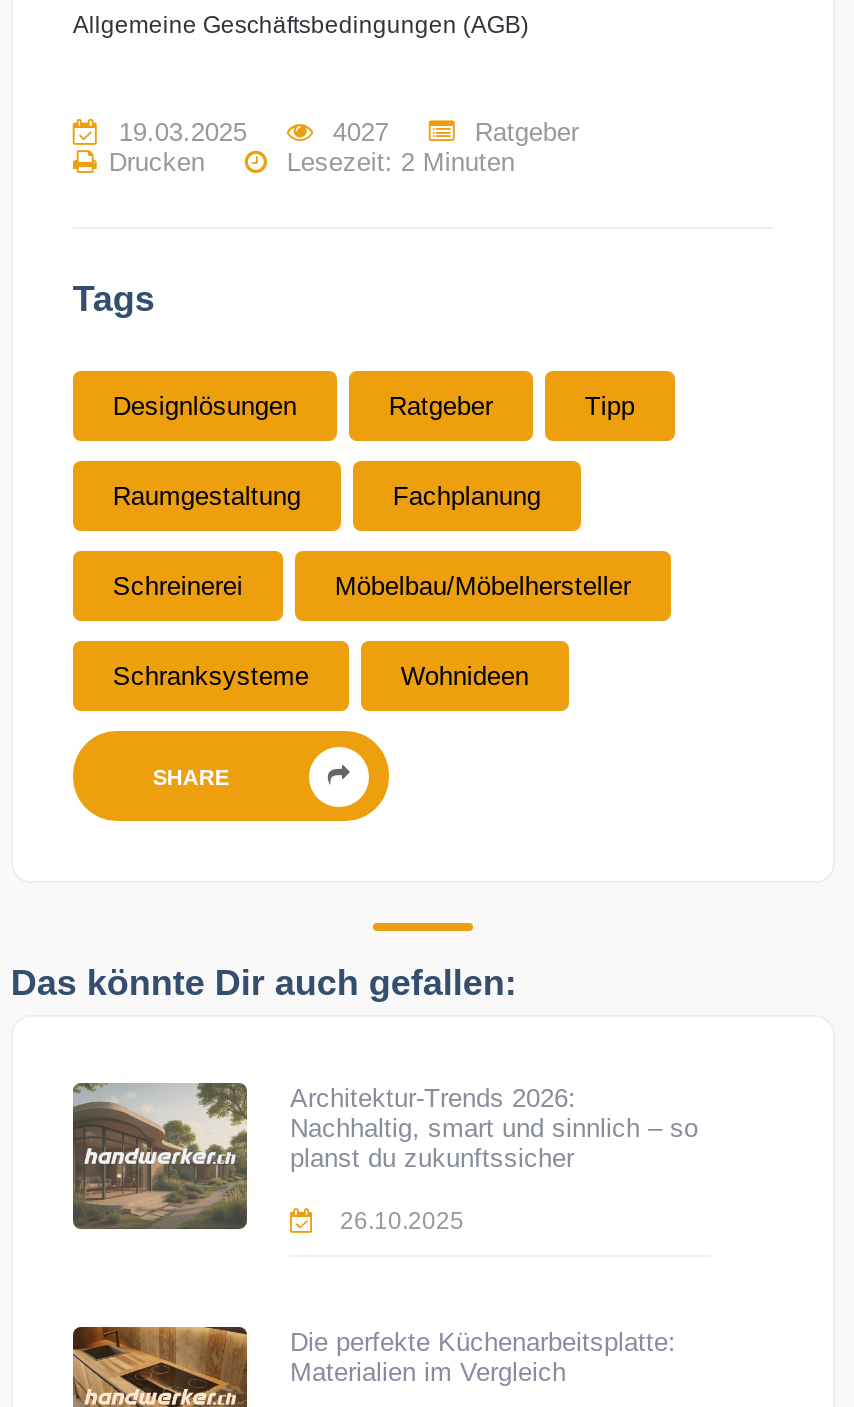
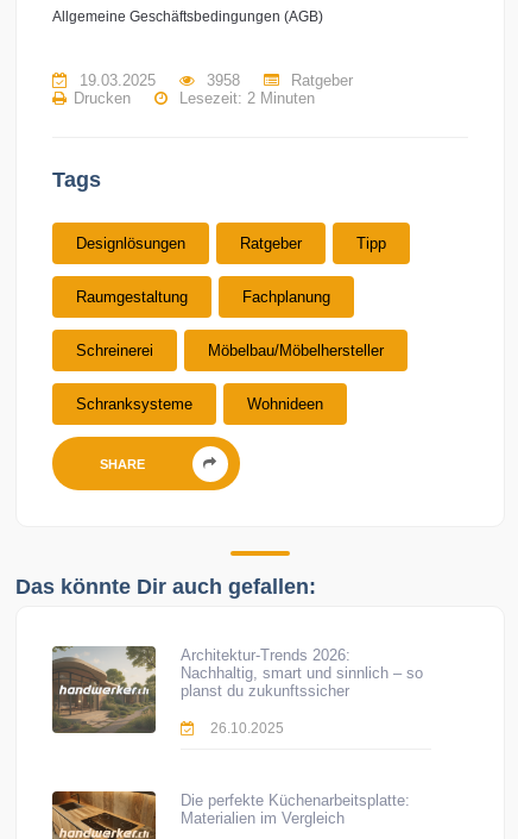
[333,117,389,147] 4027 -> [207,71,240,89] 3958

